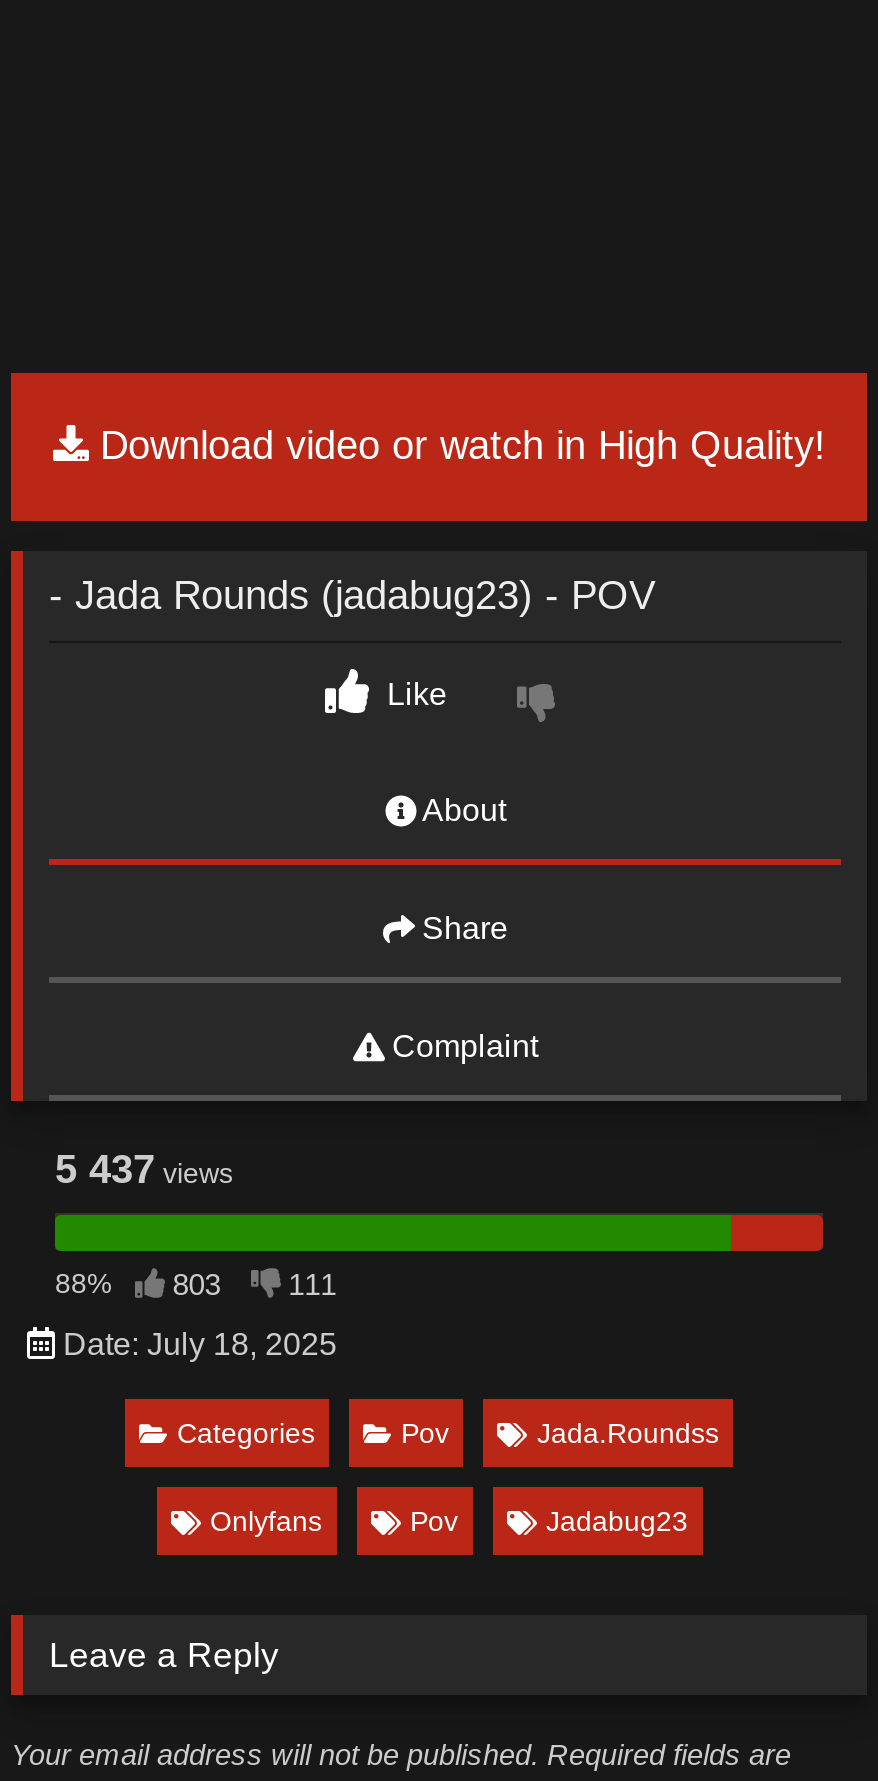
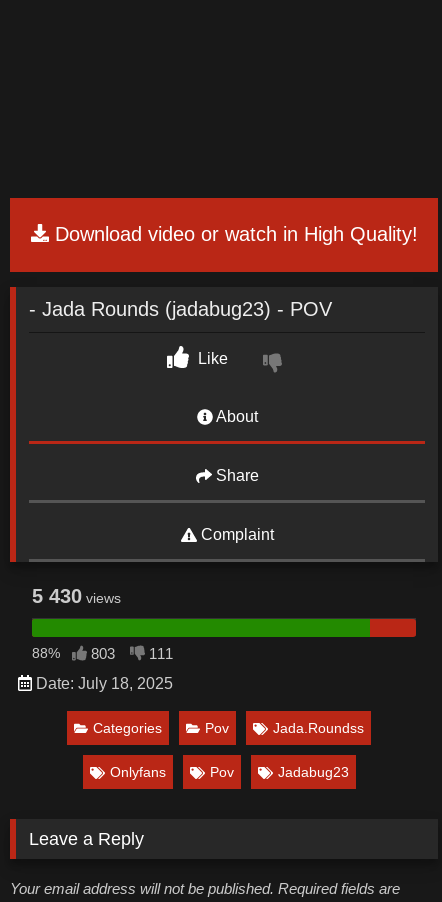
[55,1146,233,1190] 5 437 views -> [32,585,121,607] 5 430 views

